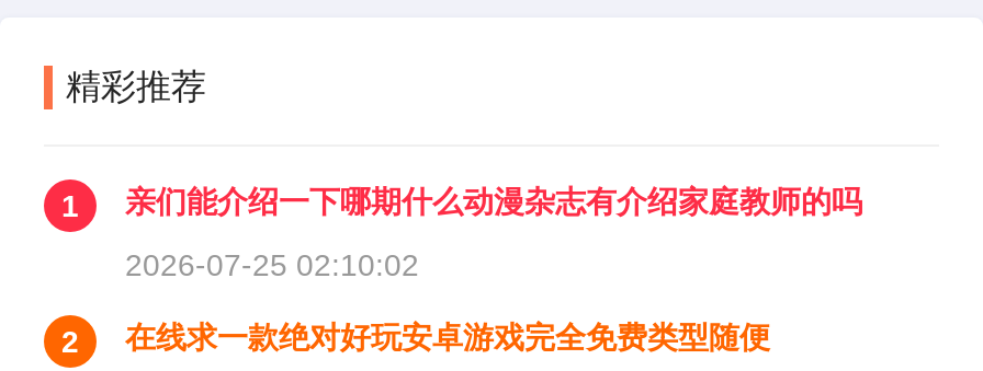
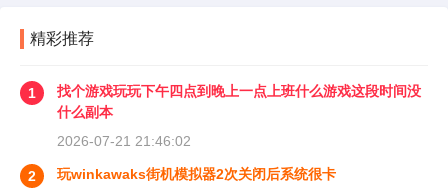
[125,184,862,219] 亲们能介绍一下哪期什么动漫杂志有介绍家庭教师的吗 -> [57,83,421,120] 找个游戏玩玩下午四点到晚上一点上班什么游戏这段时间没 | 什么副本
[125,248,419,283] 2026-07-25 02:10:02 -> [57,133,191,149] 2026-07-21 21:46:02
[125,320,770,355] 在线求一款绝对好玩安卓游戏完全免费类型随便 -> [57,166,336,182] 玩winkawaks街机模拟器2次关闭后系统很卡

